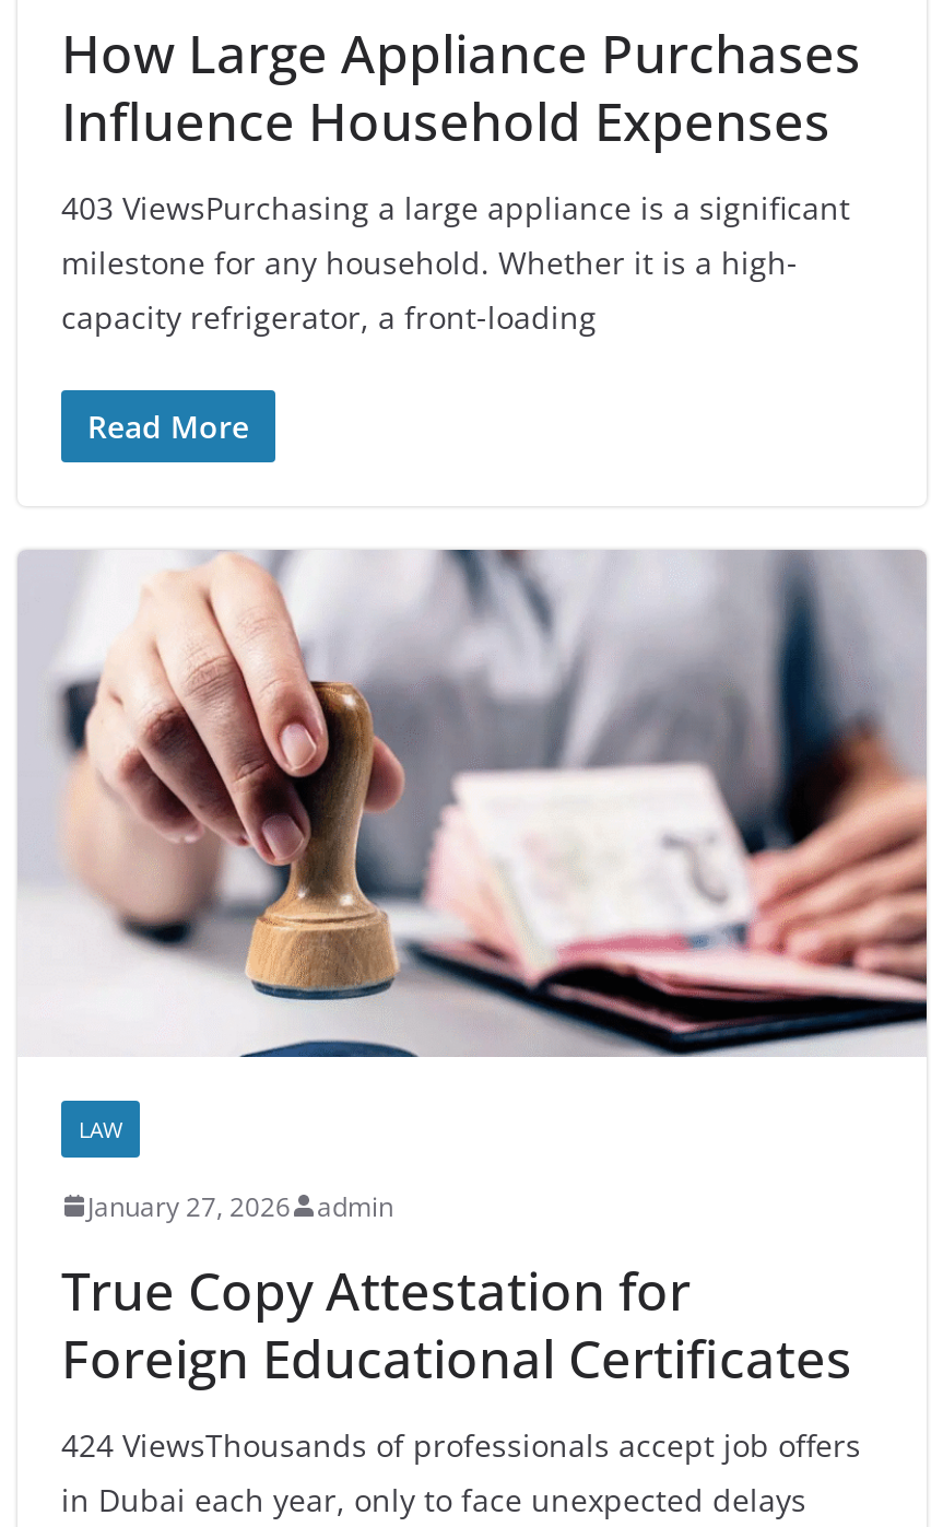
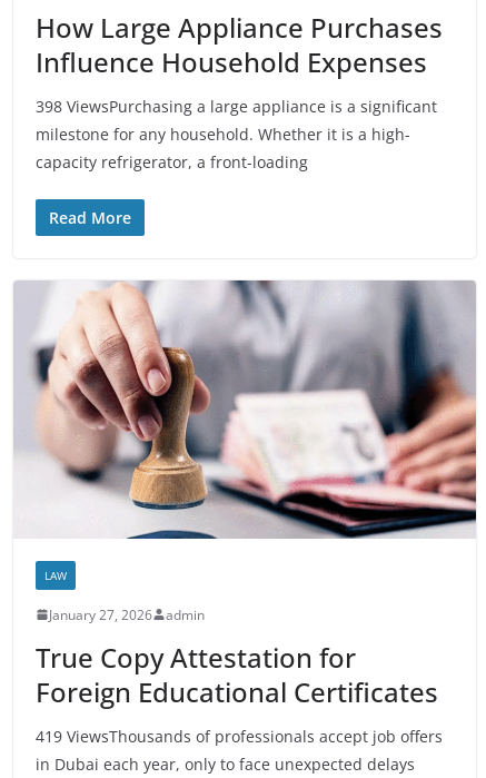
[61,187,850,229] 403 ViewsPurchasing a large appliance is a significant -> [36,96,437,117] 398 ViewsPurchasing a large appliance is a significant
[61,1423,861,1465] 424 ViewsThousands of professionals accept job offers -> [36,725,443,746] 419 ViewsThousands of professionals accept job offers

